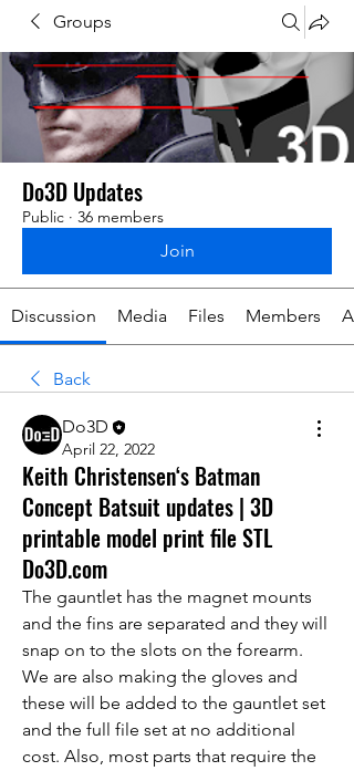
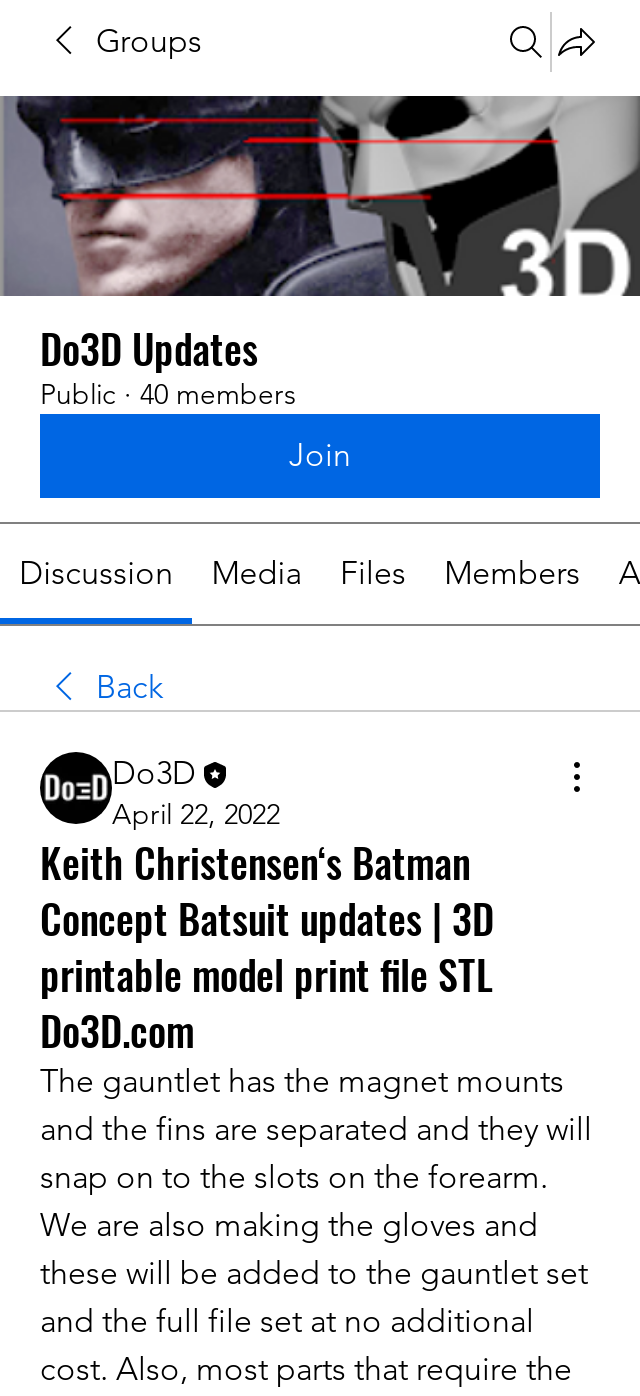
[22,207,164,227] Public · 36 members -> [40,376,296,412] Public · 40 members

